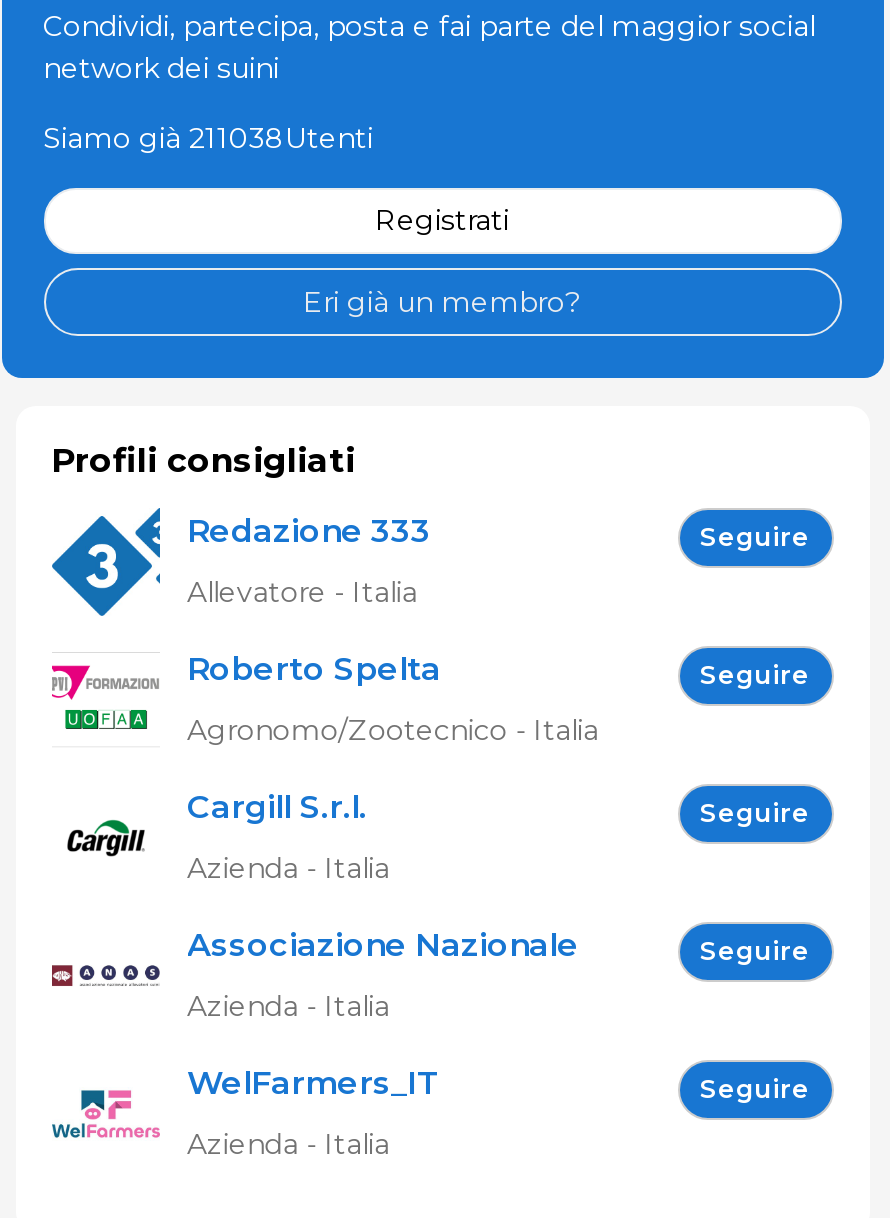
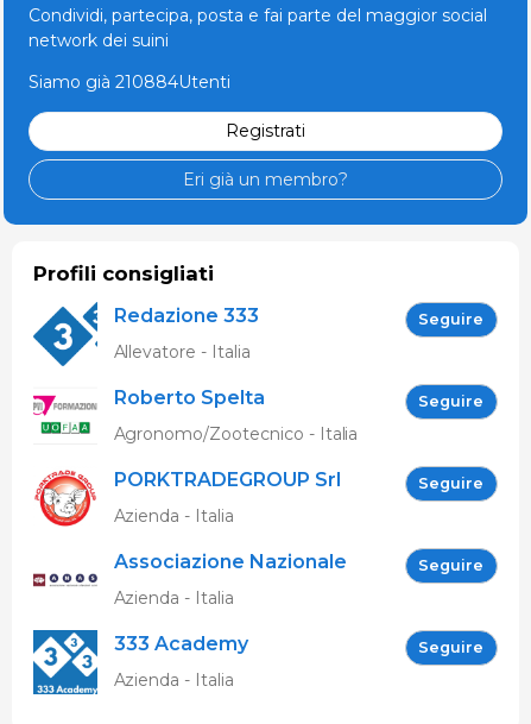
[43,120,373,156] Siamo già 211038Utenti -> [28,71,230,93] Siamo già 210884Utenti
[56,788,367,886] [image] | Cargill S.r.l. -> [33,468,340,528] [image] | PORKTRADEGROUP Srl
[52,1060,441,1168] [image] | WelFarmers_IT -> [32,629,248,695] [image] | 333 Academy

